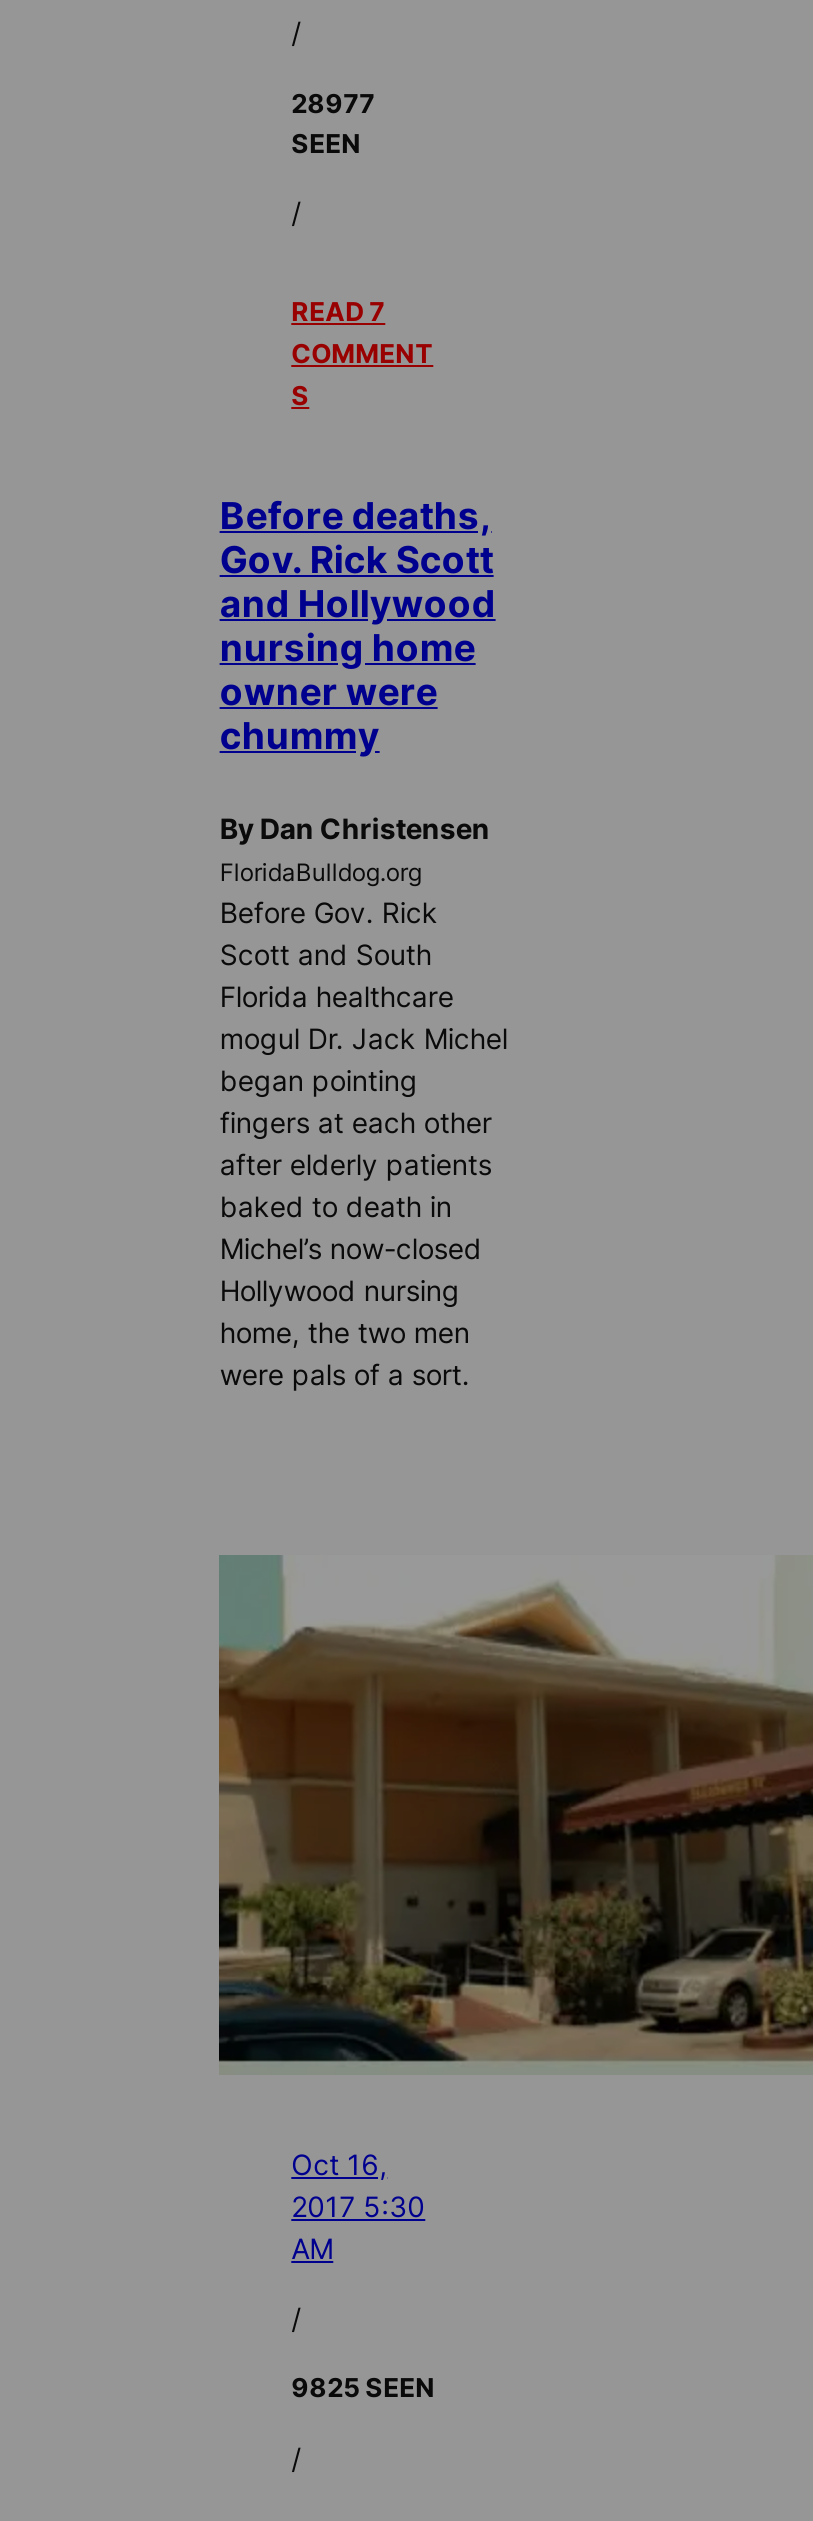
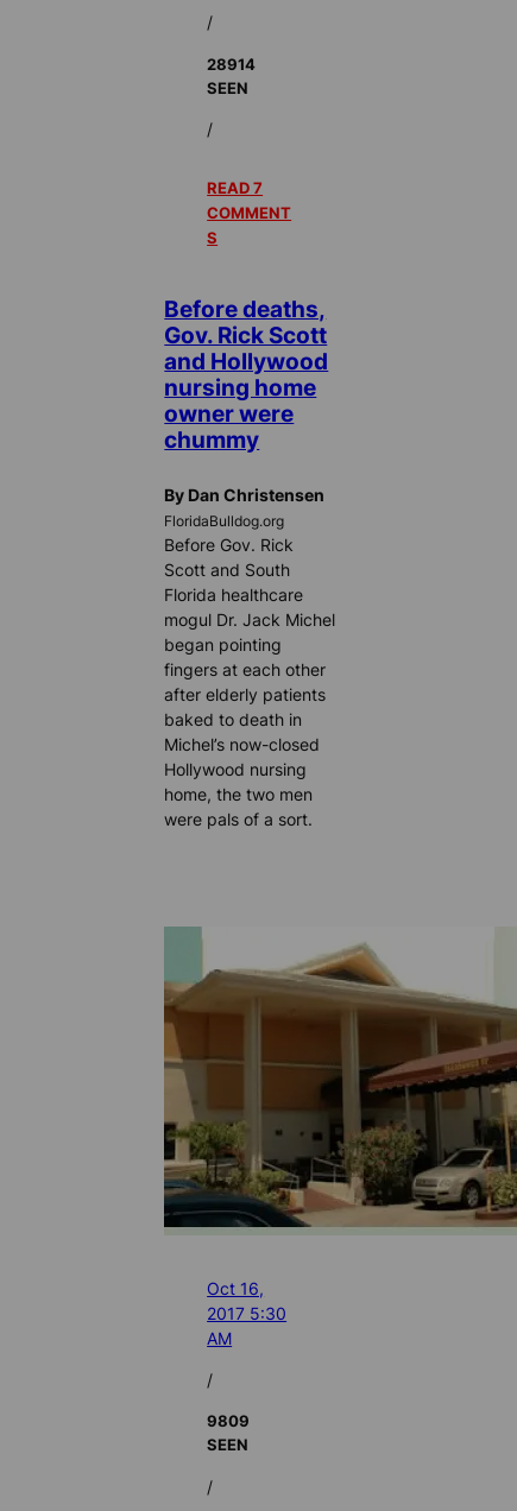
[291,86,375,118] 28977 -> [207,54,256,73] 28914
[291,2372,435,2404] 9825 SEEN -> [207,1412,250,1454] 9809 | SEEN

